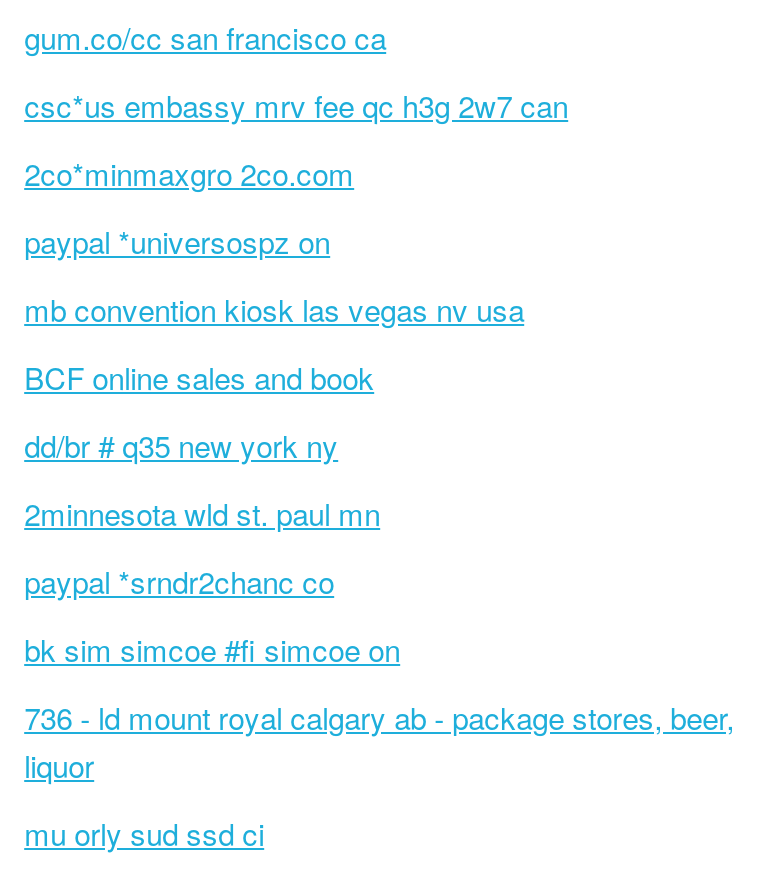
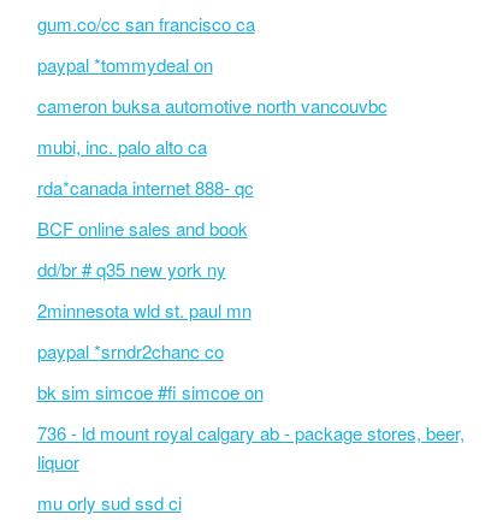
[24,84,568,126] csc*us embassy mrv fee qc h3g 2w7 can -> [37,52,213,77] paypal *tommydeal on
[24,152,354,194] 2co*minmaxgro 2co.com -> [37,93,387,118] cameron buksa automotive north vancouvbc
[24,220,330,262] paypal *universospz on -> [37,134,207,159] mubi, inc. palo alto ca
[24,288,524,330] mb convention kiosk las vegas nv usa -> [37,175,253,200] rda*canada internet 888- qc

